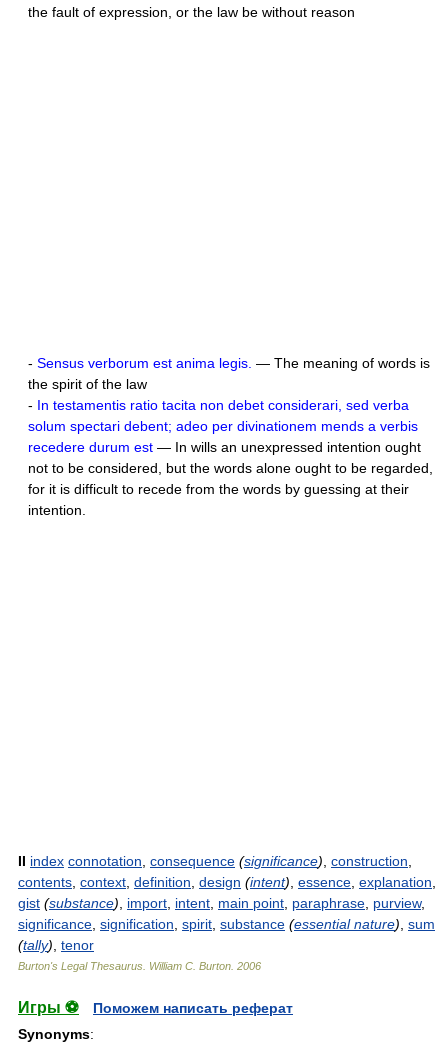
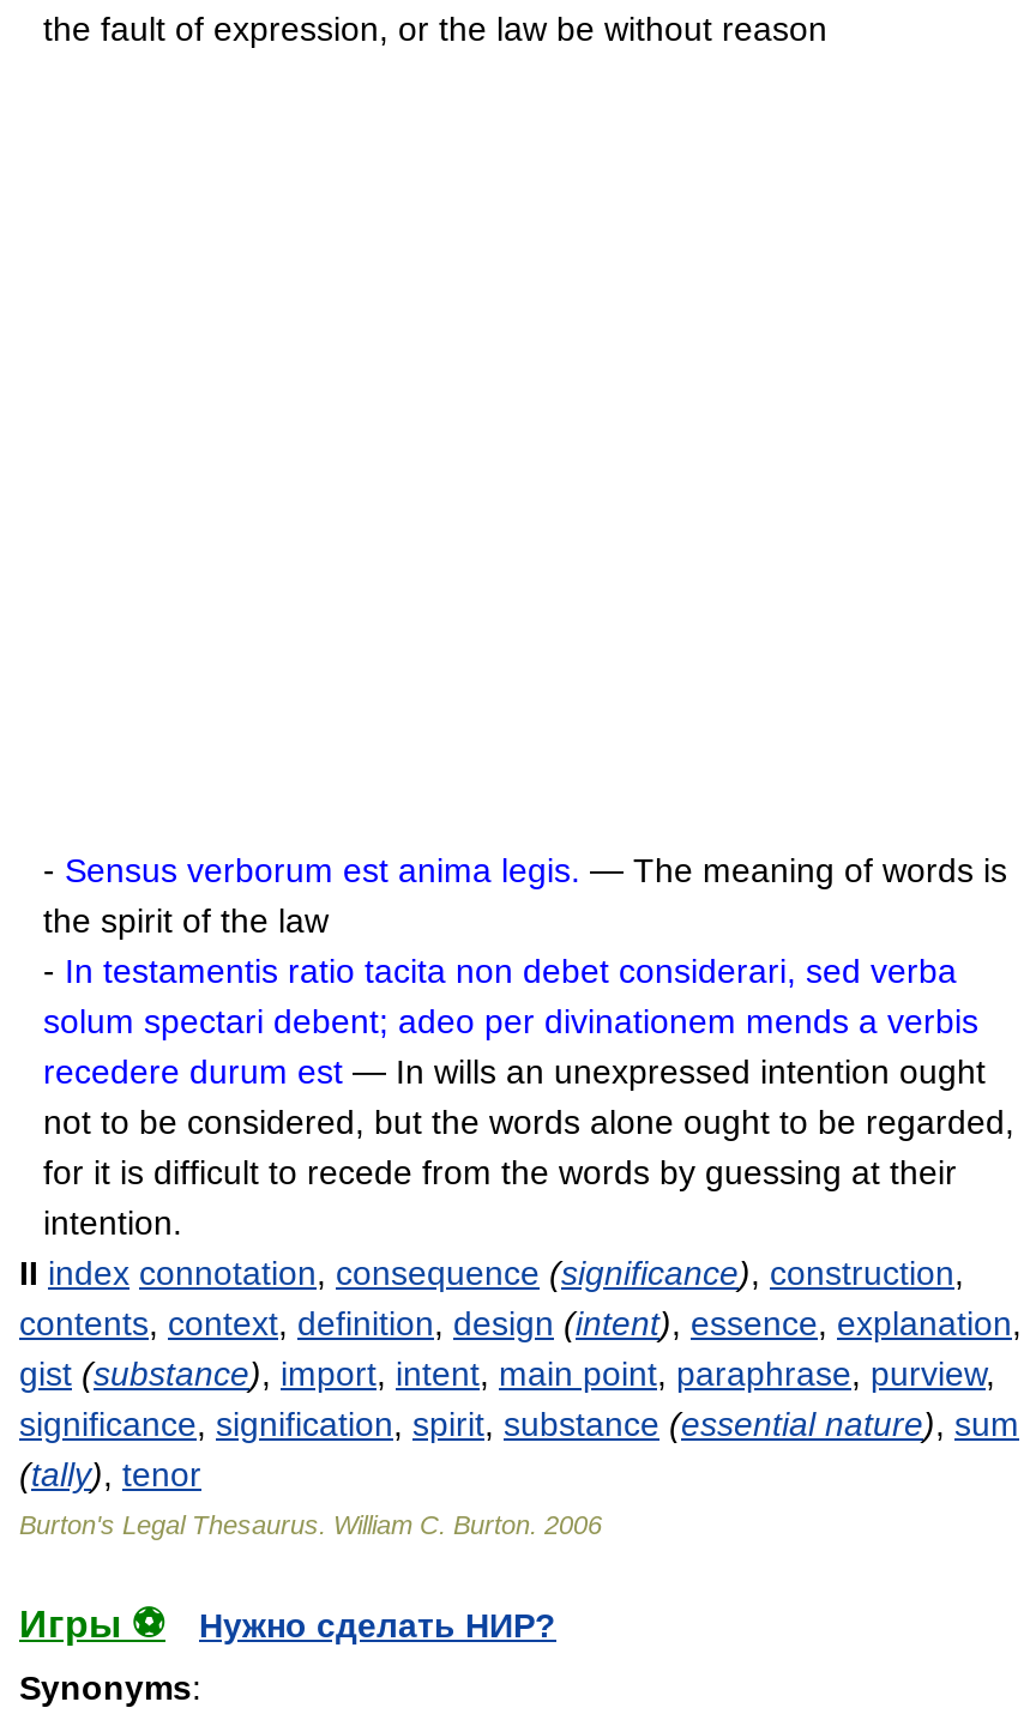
[93,1000,293,1016] Поможем написать реферат -> [199,1606,556,1644] Нужно сделать НИР?

